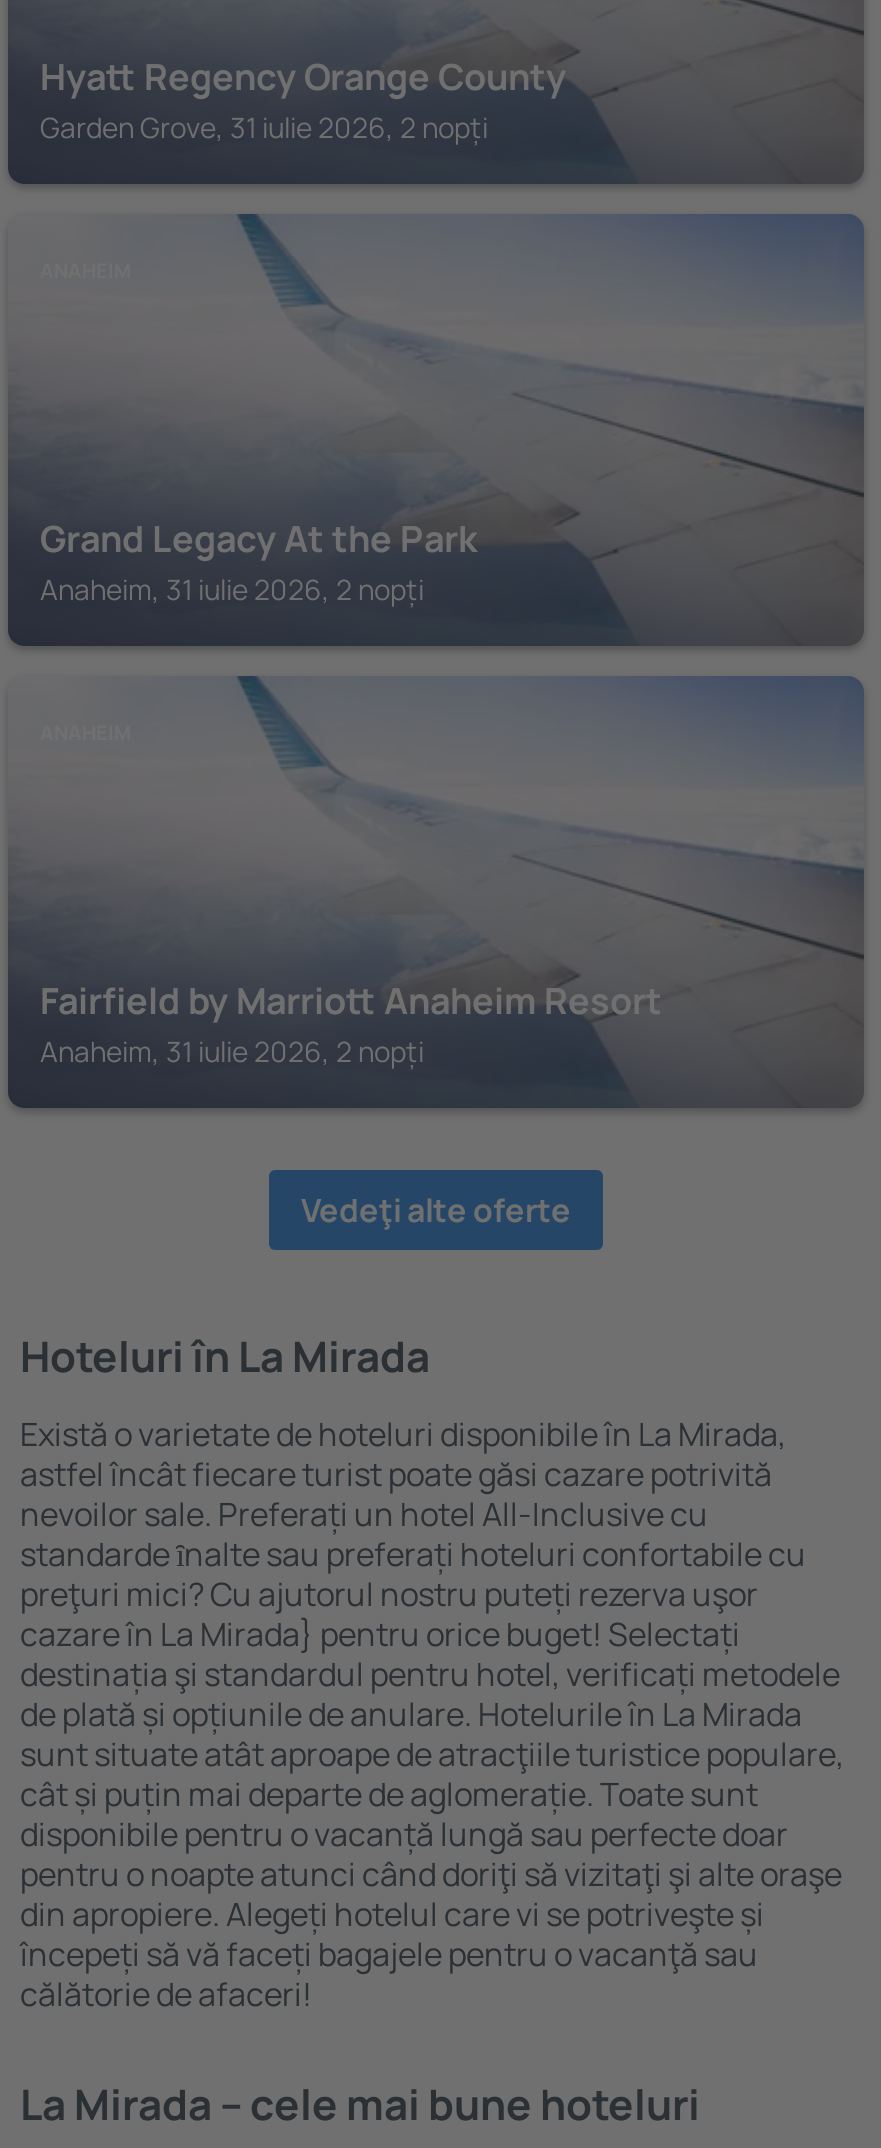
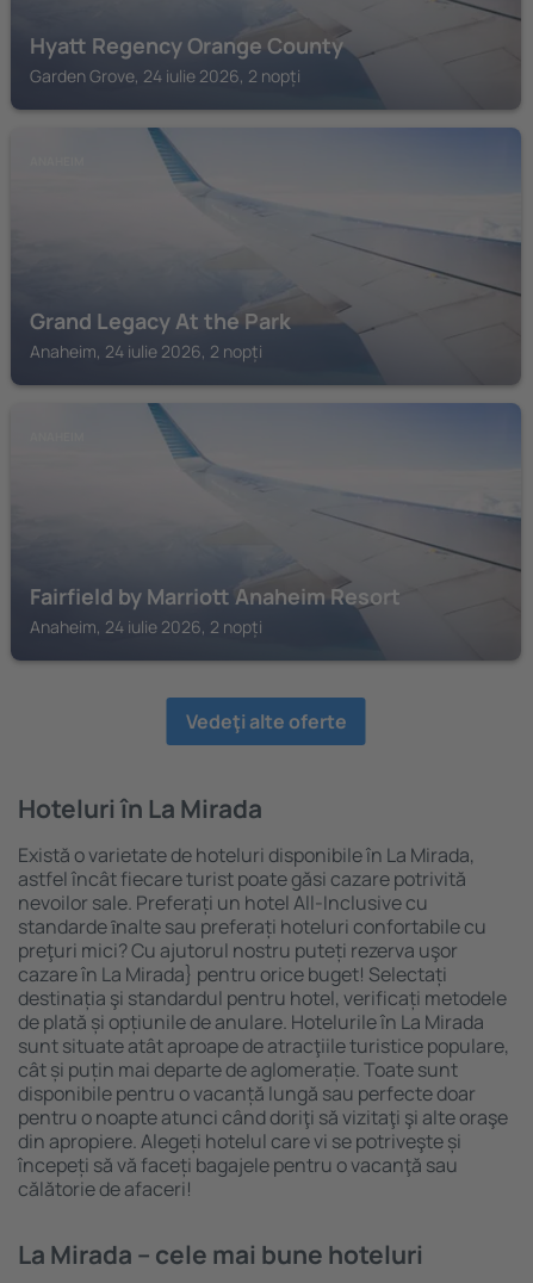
[40,108,488,146] Garden Grove, 31 iulie 2026, 2 nopți -> [30,64,300,87] Garden Grove, 24 iulie 2026, 2 nopți
[40,570,424,608] Anaheim, 31 iulie 2026, 2 nopți -> [30,340,262,362] Anaheim, 24 iulie 2026, 2 nopți
[40,1032,424,1070] Anaheim, 31 iulie 2026, 2 nopți -> [30,615,262,638] Anaheim, 24 iulie 2026, 2 nopți

